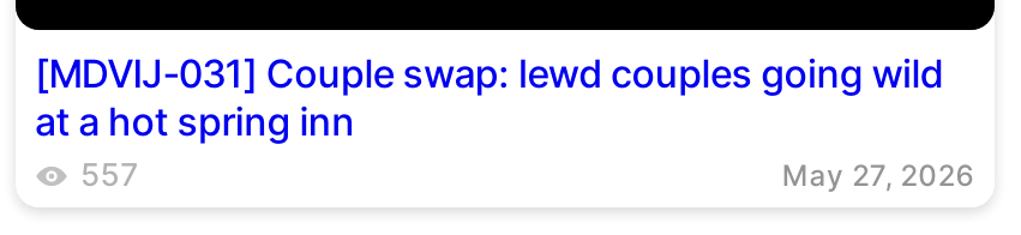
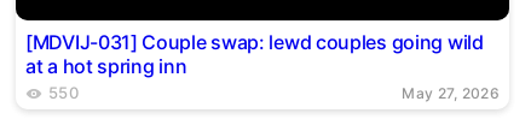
[80,155,140,194] 557 -> [48,83,79,102] 550

